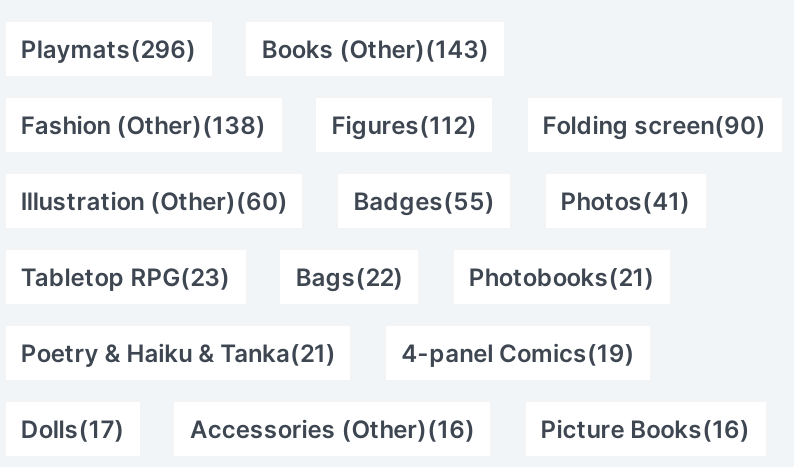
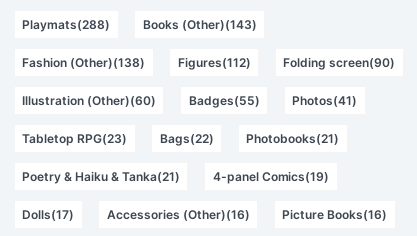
[21,33,196,63] Playmats(296) -> [22,16,110,31] Playmats(288)

